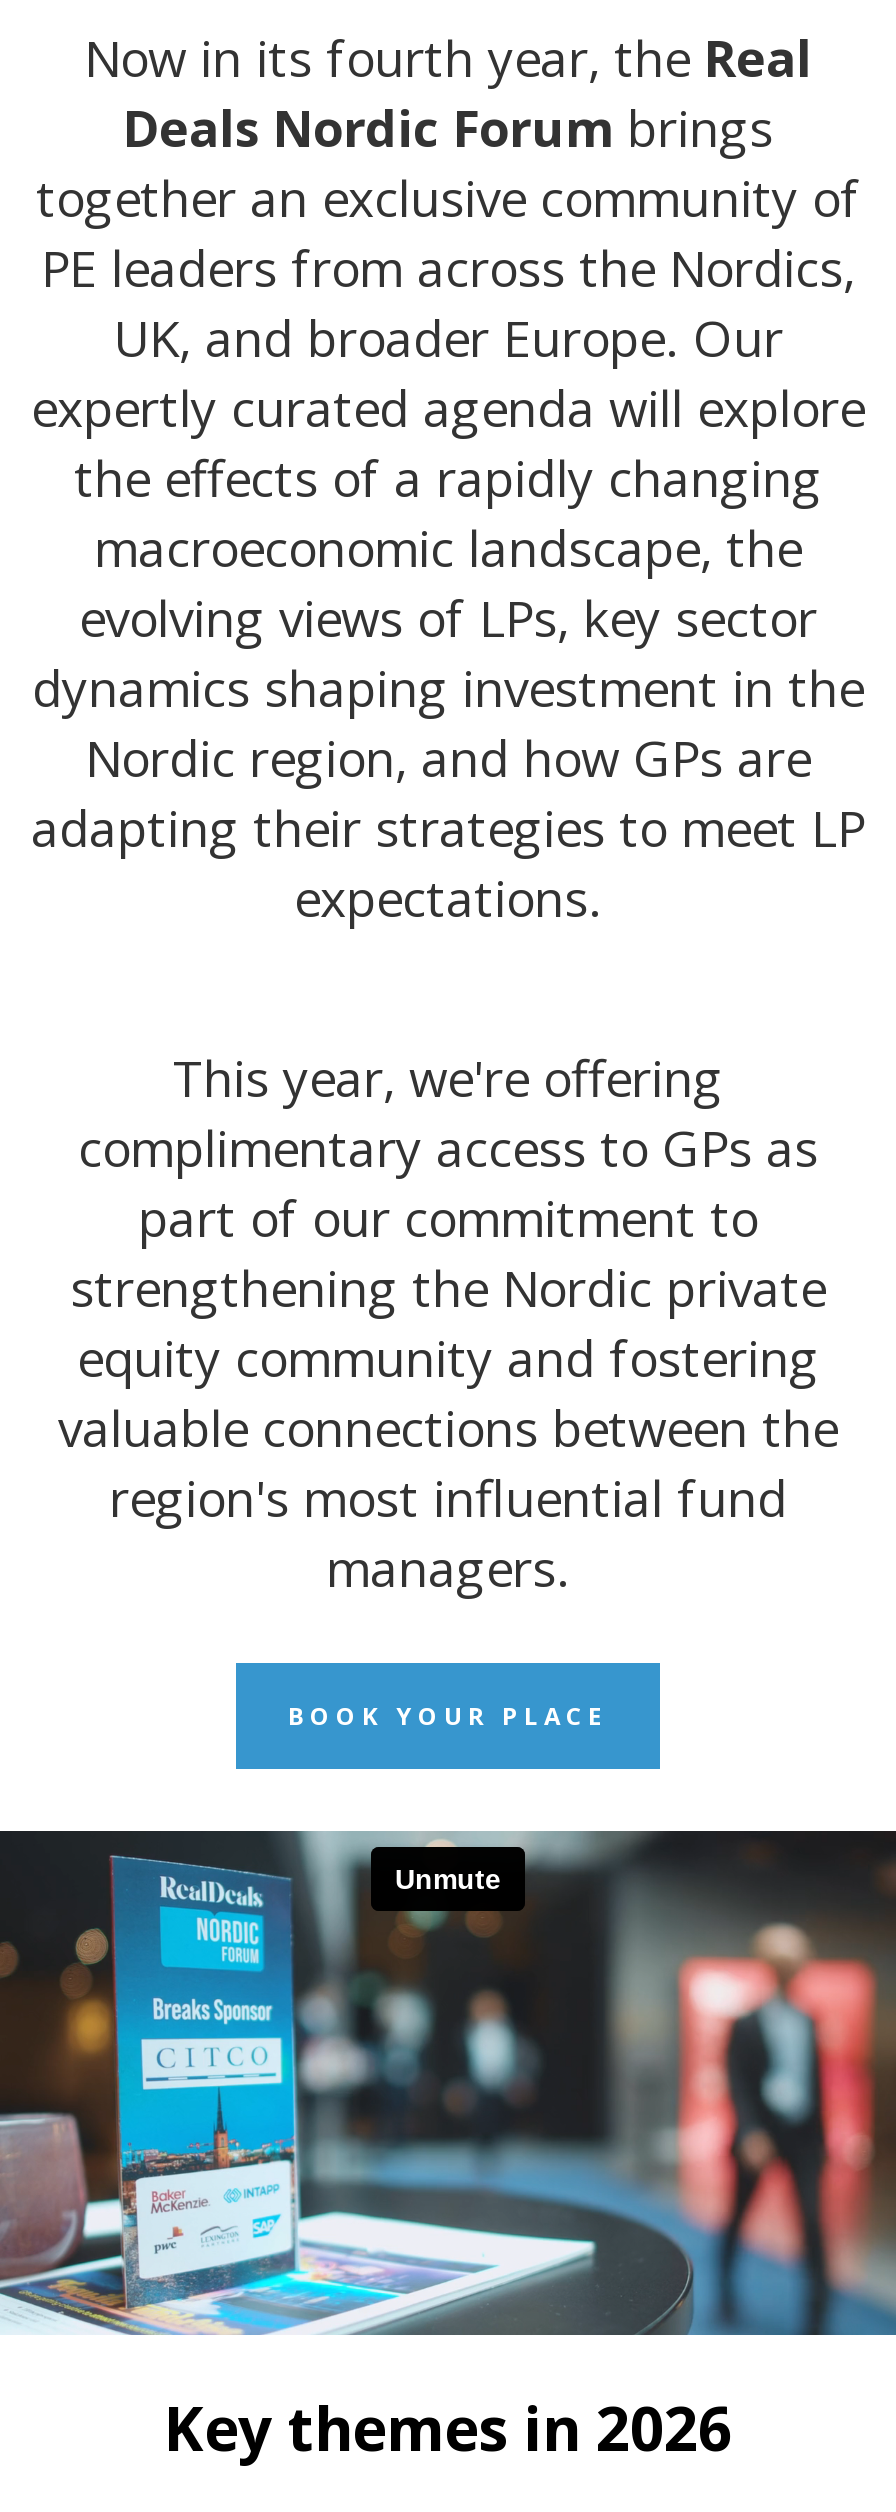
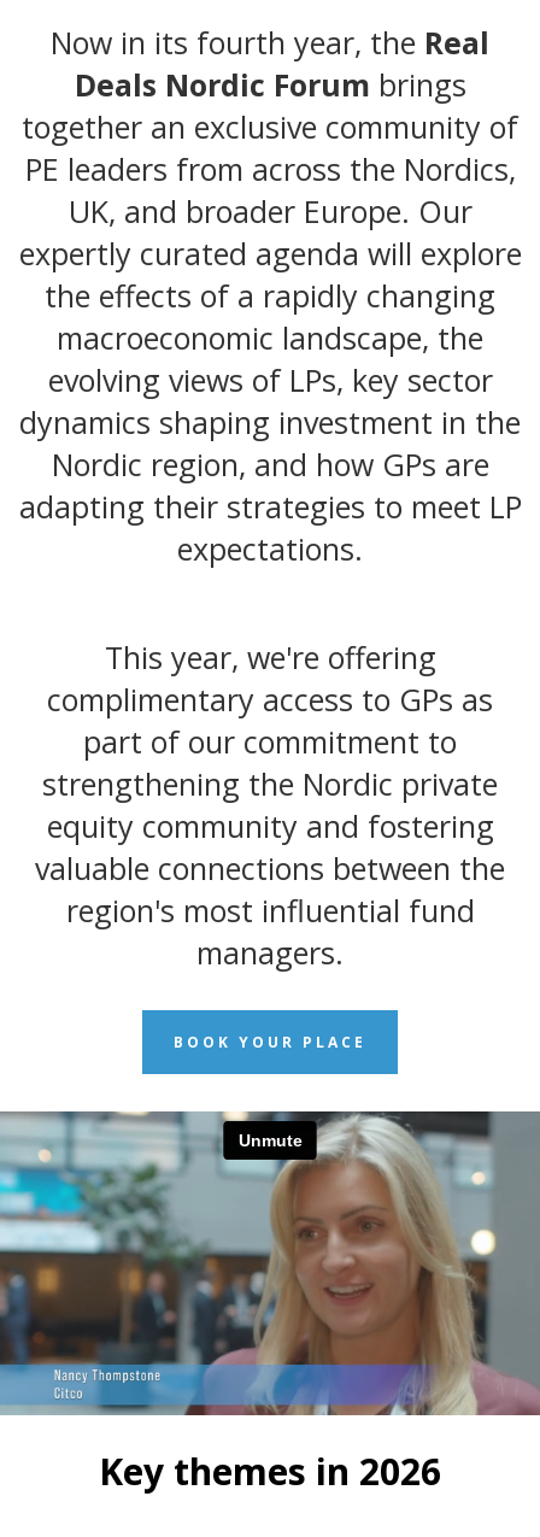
[6,1829,890,2337] [image] -> [4,1110,536,1416] [image]

